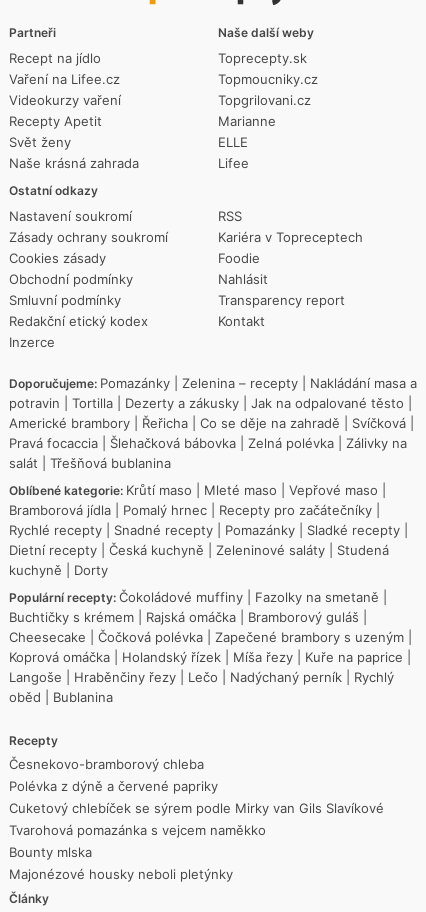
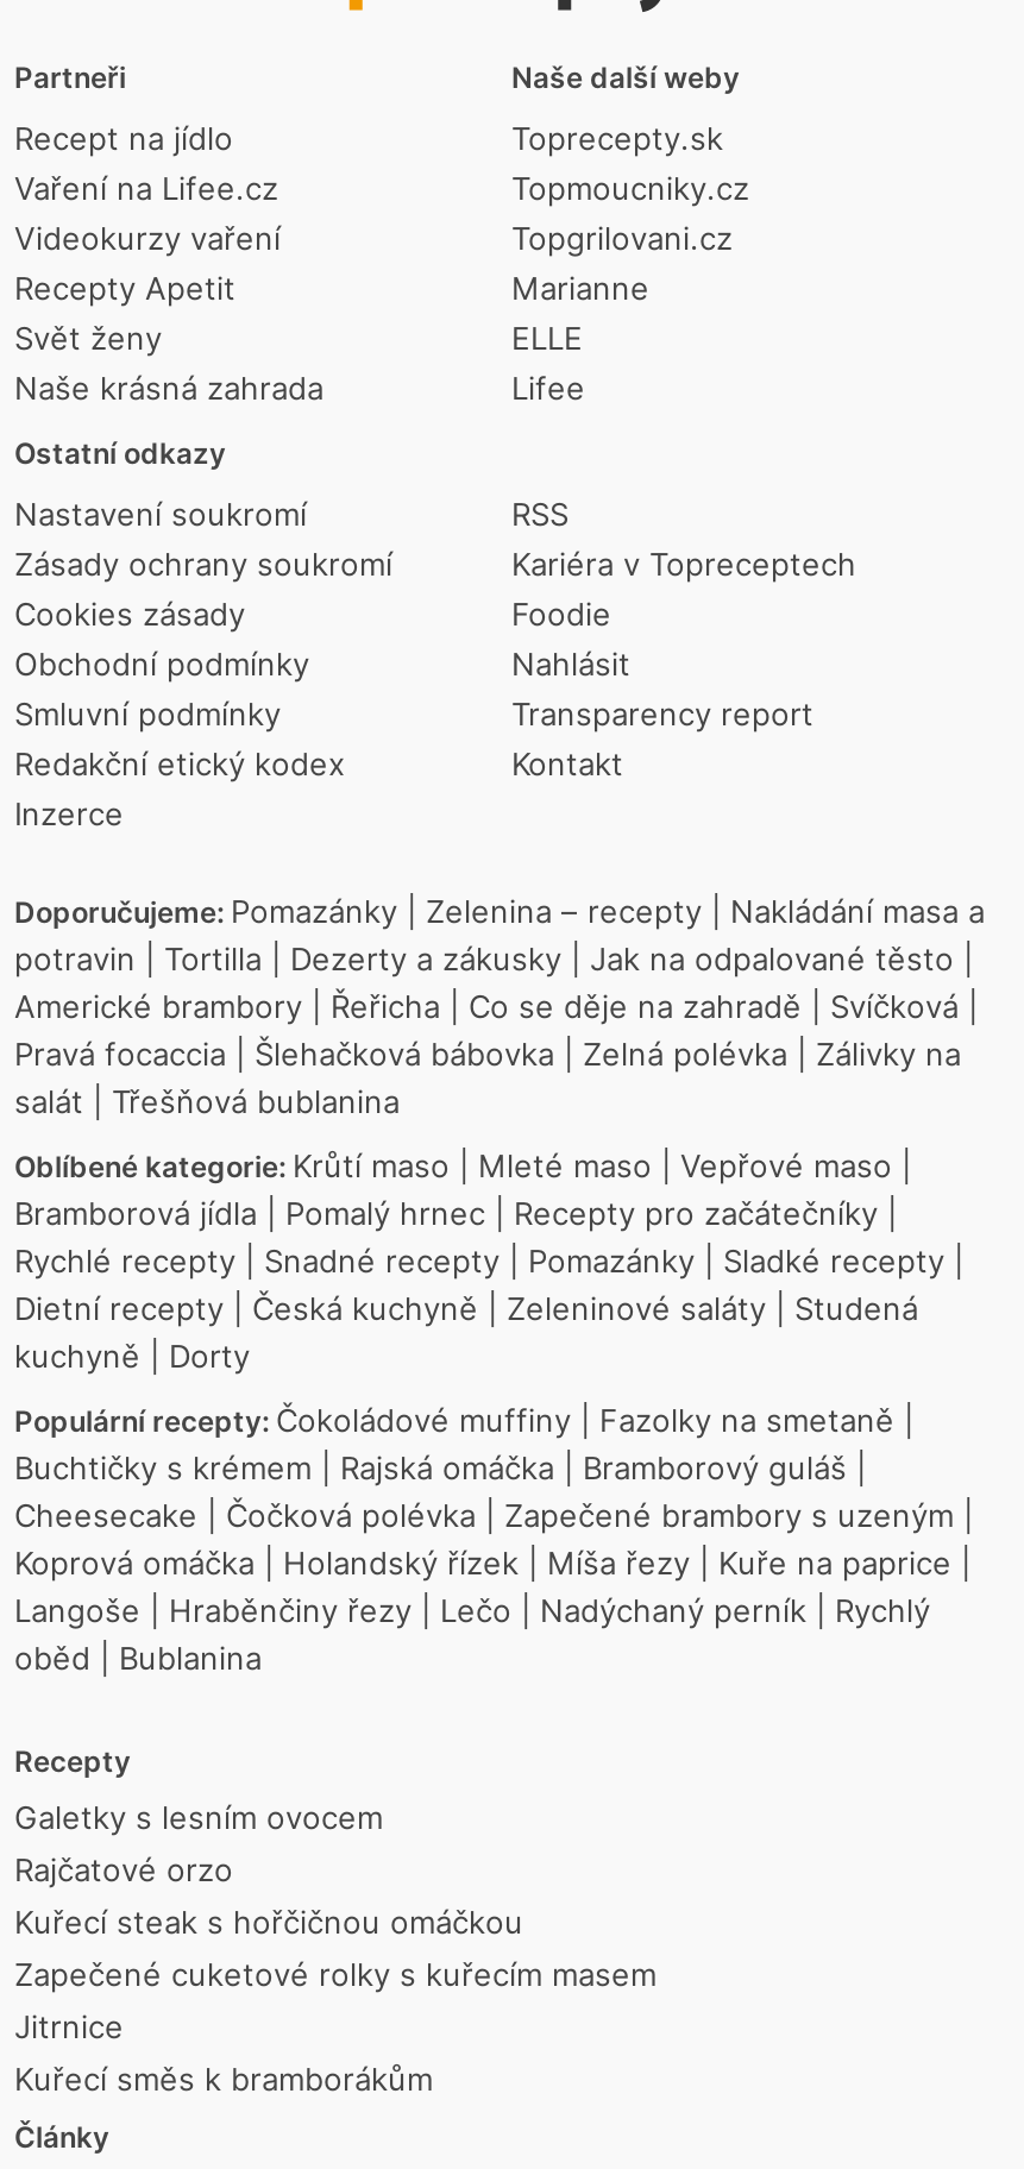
[9,756,384,882] Česnekovo-bramborový chleba | Polévka z dýně a červené papriky | Cuketový chlebíček se sýrem podle Mirky van Gils Slavíkové | Tvarohová pomazánka s vejcem naměkko | Bounty mlska | Majonézové housky neboli pletýnky -> [14,1798,657,2098] Galetky s lesním ovocem | Rajčatové orzo | Kuřecí steak s hořčičnou omáčkou | Zapečené cuketové rolky s kuřecím masem | Jitrnice | Kuřecí směs k bramborákům

